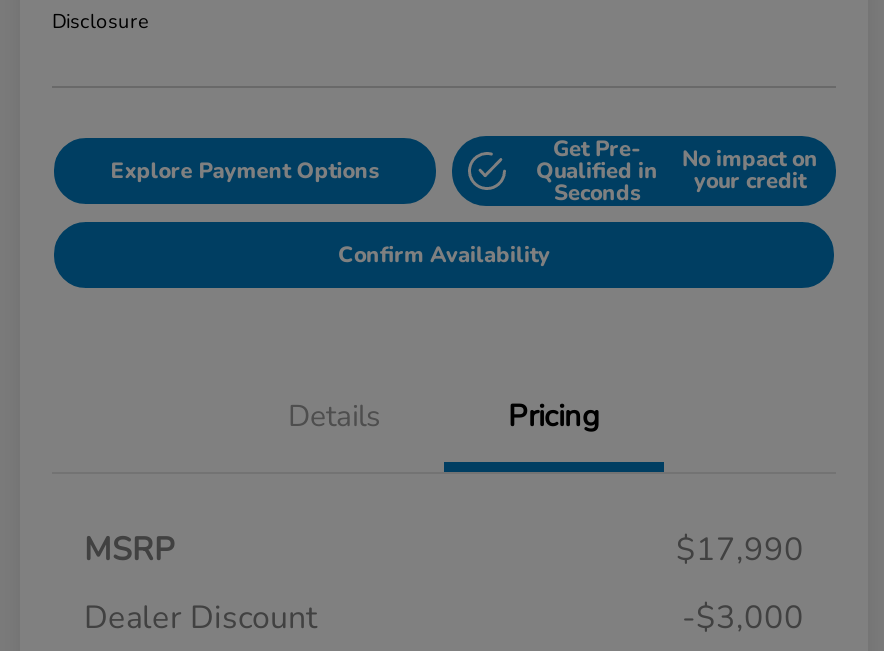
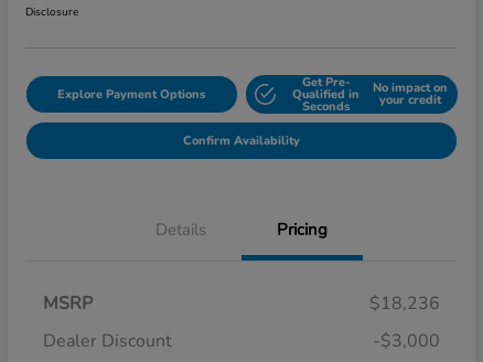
[676,528,804,572] $17,990 -> [369,291,440,316] $18,236

